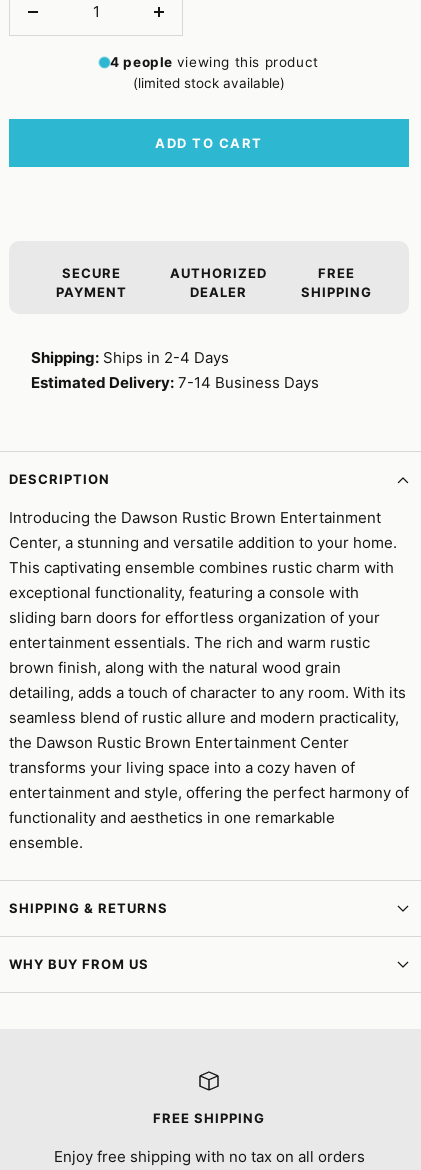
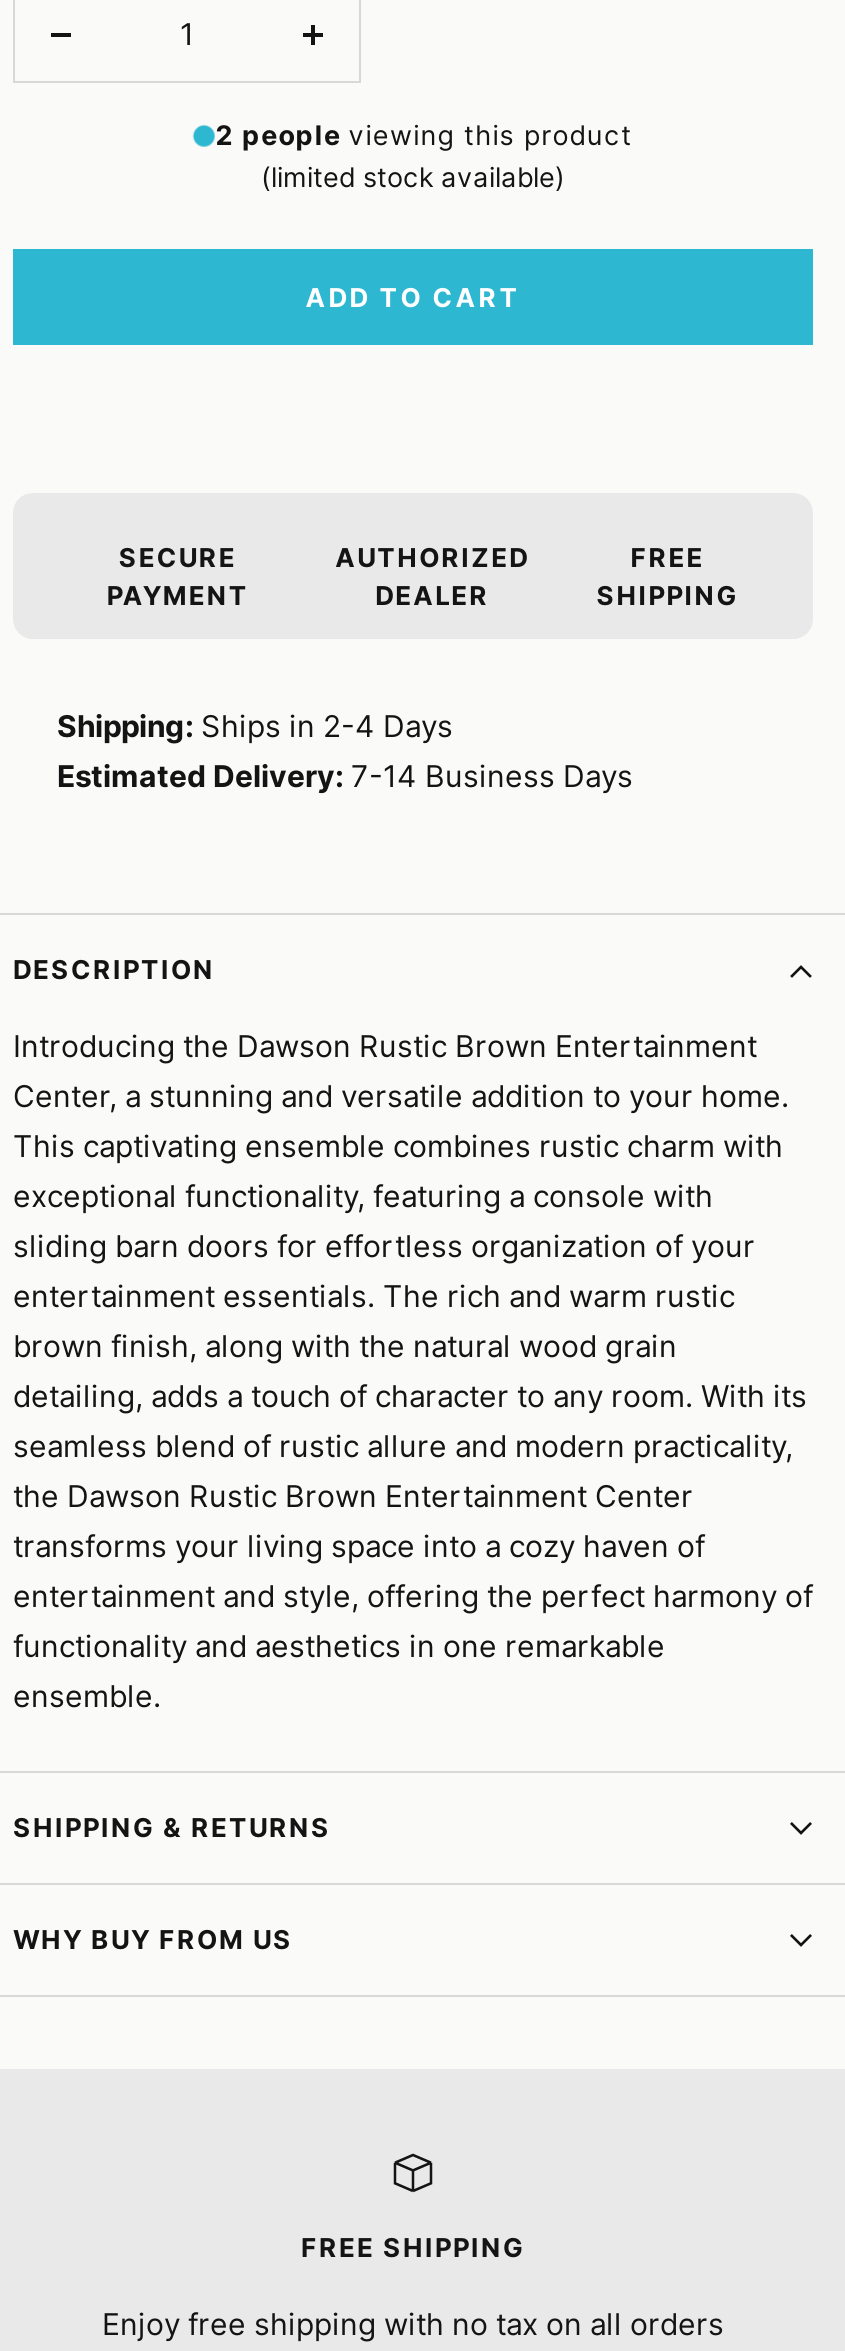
[110,54,319,70] 4 people viewing this product -> [216,119,632,151] 2 people viewing this product

